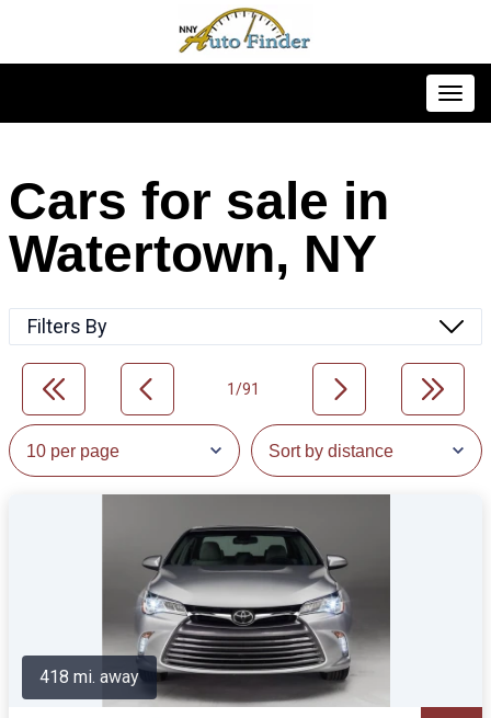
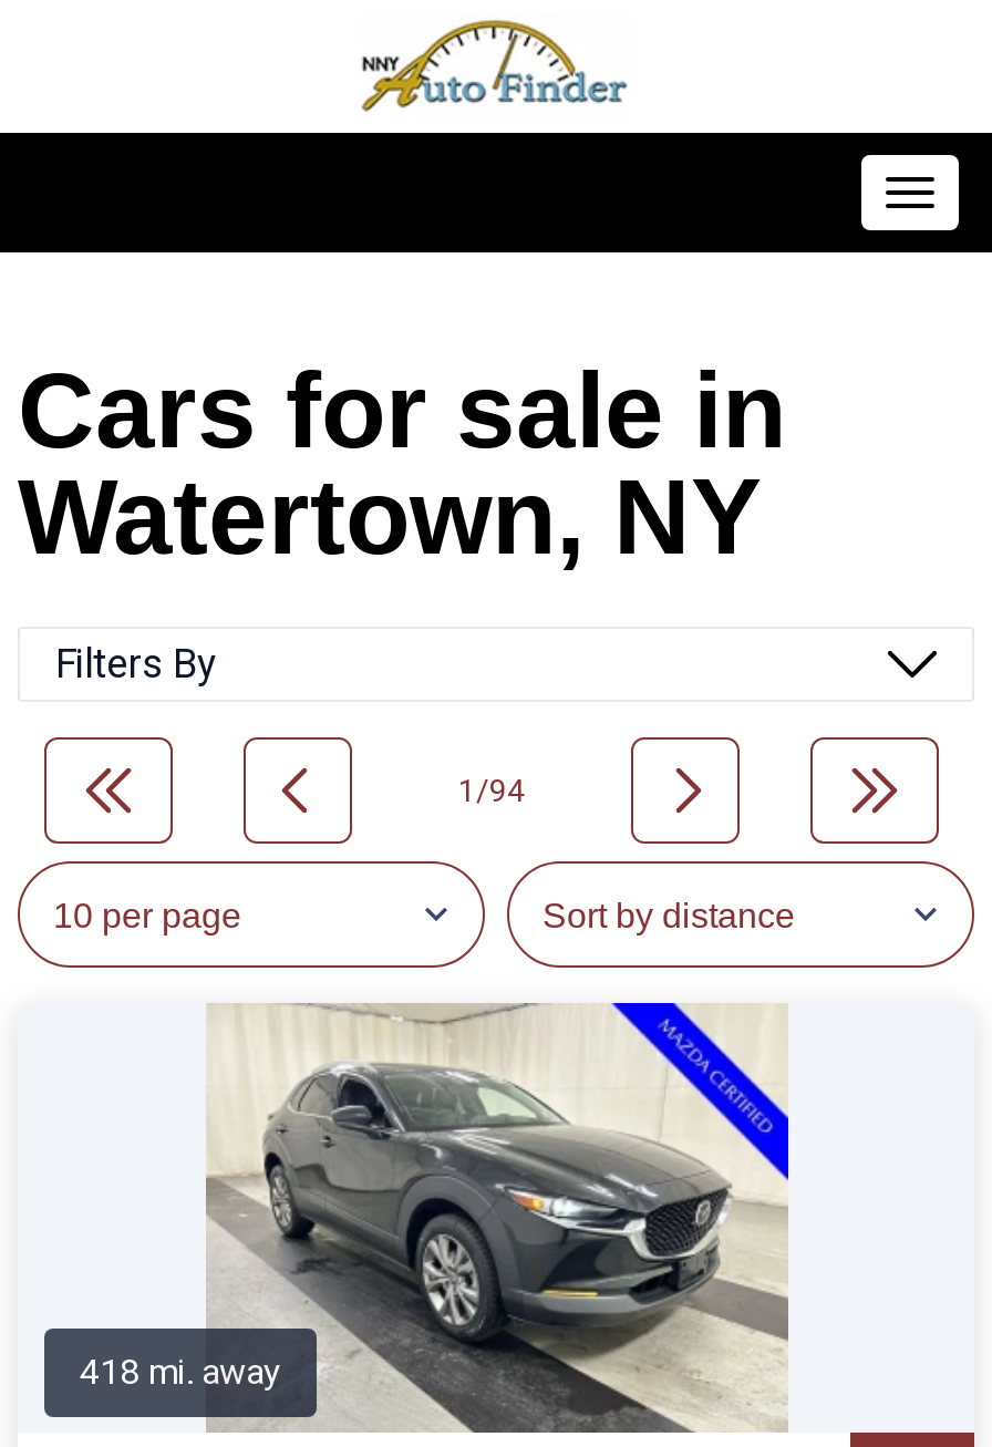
[227,380,260,398] 1/91 -> [458,773,525,808] 1/94
[102,493,391,706] [image] -> [206,1001,790,1433] [image]

